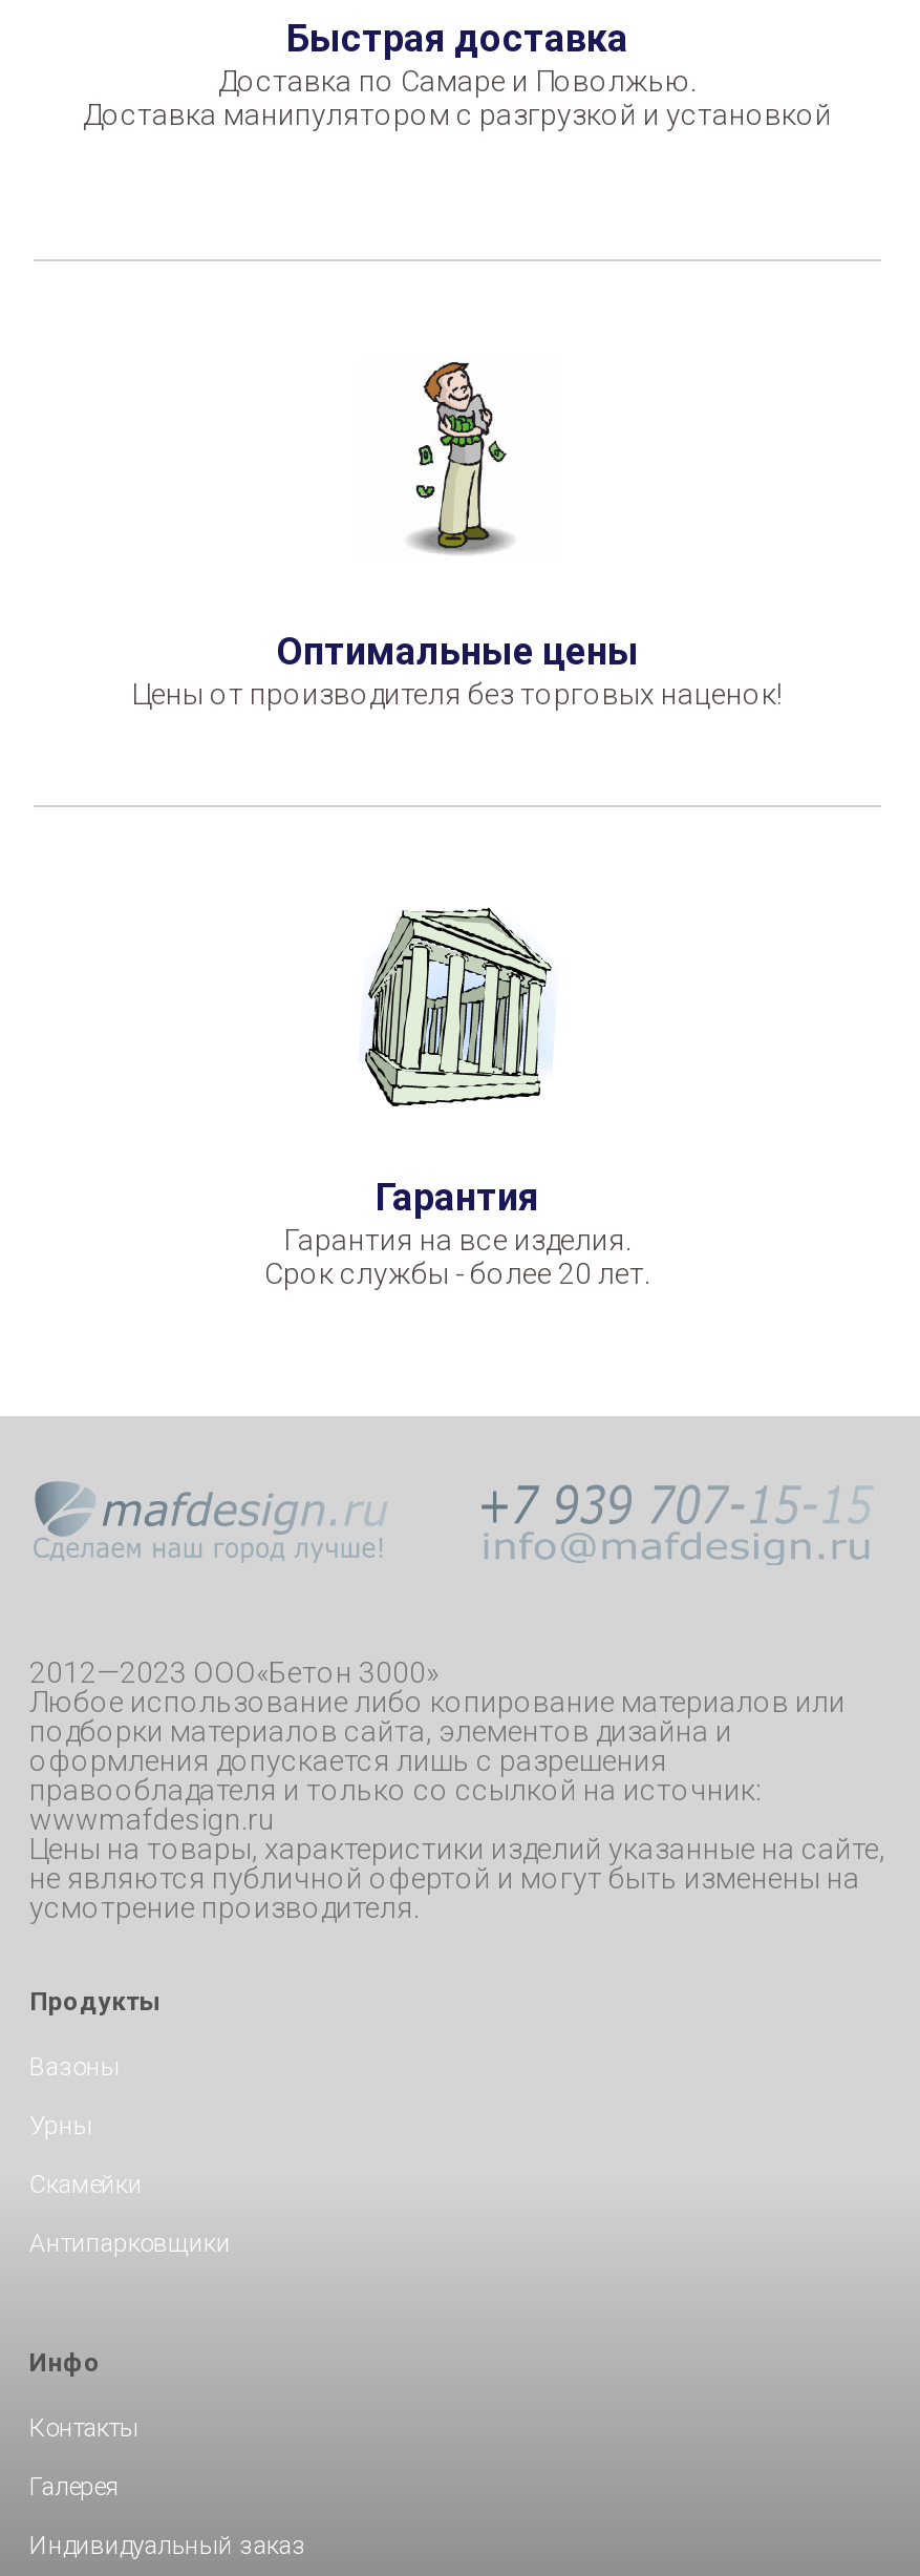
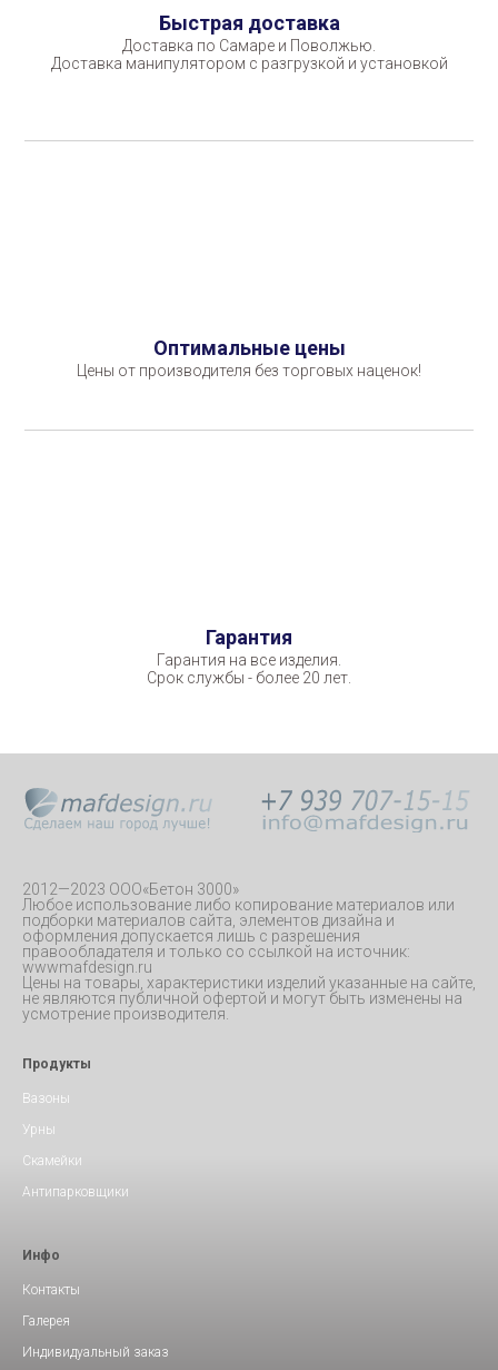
[407,360,514,555] [image] -> none
[361,906,554,1110] [image] -> none

